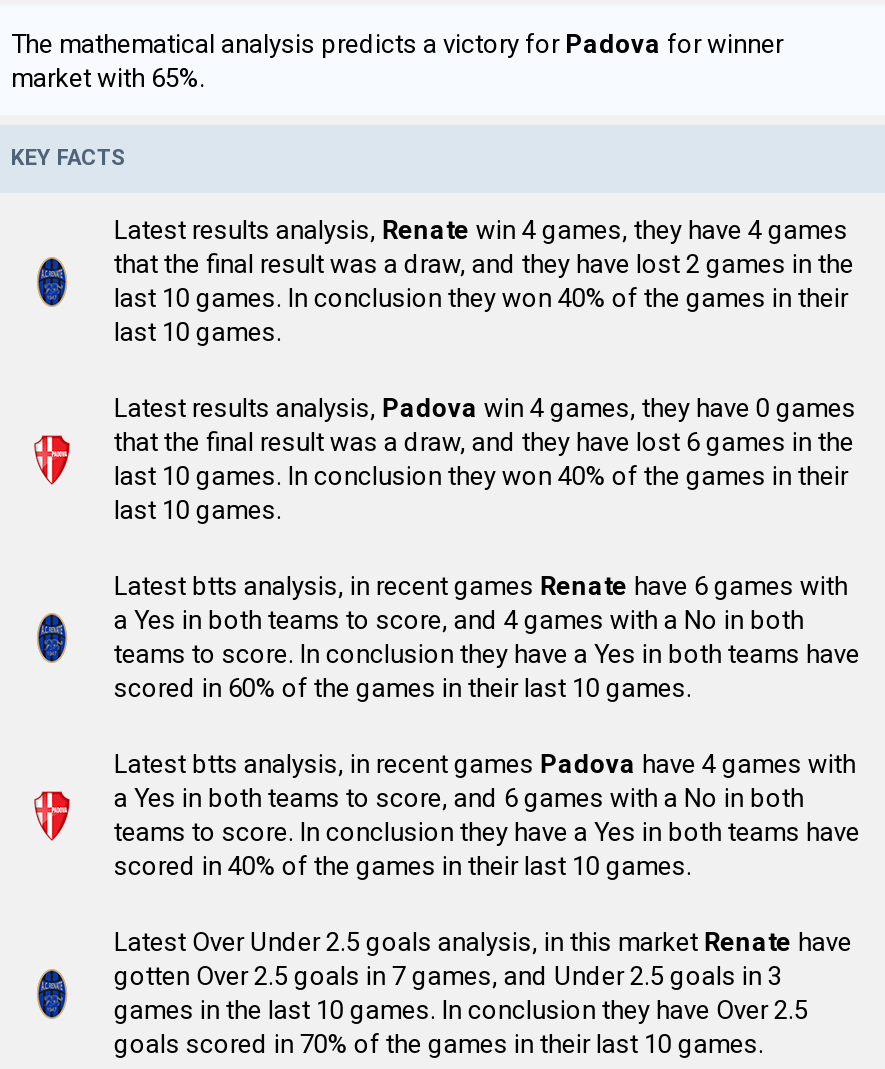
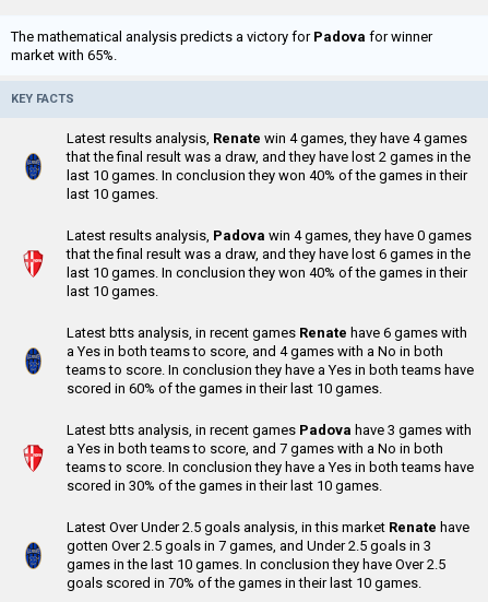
[114,749,856,779] Latest btts analysis, in recent games Padova have 4 games with -> [67,422,472,438] Latest btts analysis, in recent games Padova have 3 games with
[114,783,804,813] a Yes in both teams to score, and 6 games with a No in both -> [67,440,444,457] a Yes in both teams to score, and 7 games with a No in both
[114,851,692,881] scored in 40% of the games in their last 10 games. -> [67,477,383,494] scored in 30% of the games in their last 10 games.

